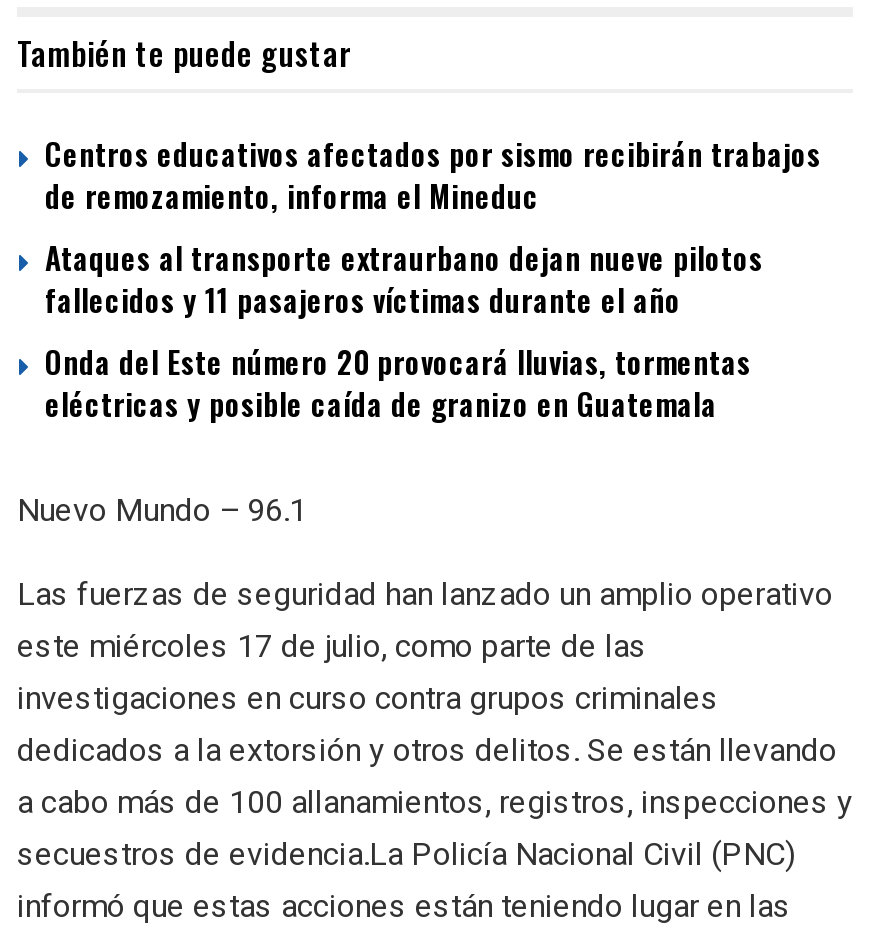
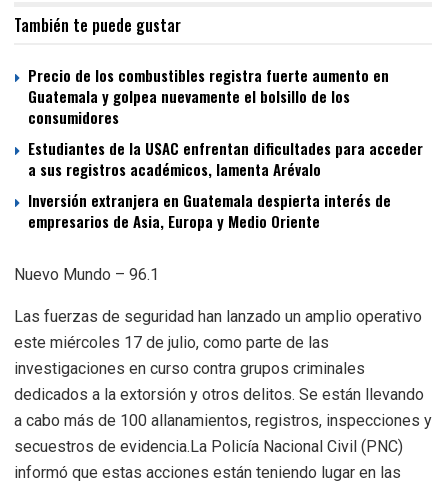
[45,131,821,425] Centros educativos afectados por sismo recibirán trabajos | de remozamiento, informa el Mineduc | Ataques al transporte extraurbano dejan nueve pilotos | fallecidos y 11 pasajeros víctimas durante el año | Onda del Este número 20 provocará lluvias, tormentas | eléctricas y posible caída de granizo en Guatemala -> [28,64,423,232] Precio de los combustibles registra fuerte aumento en | Guatemala y golpea nuevamente el bolsillo de los | consumidores | Estudiantes de la USAC enfrentan dificultades para acceder | a sus registros académicos, lamenta Arévalo | Inversión extranjera en Guatemala despierta interés de | empresarios de Asia, Europa y Medio Oriente

